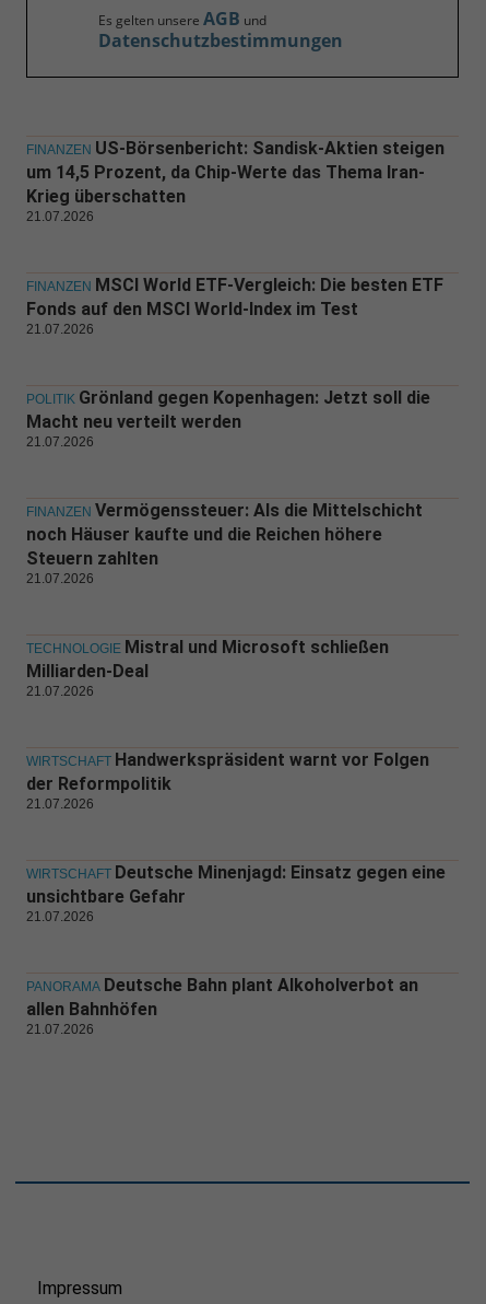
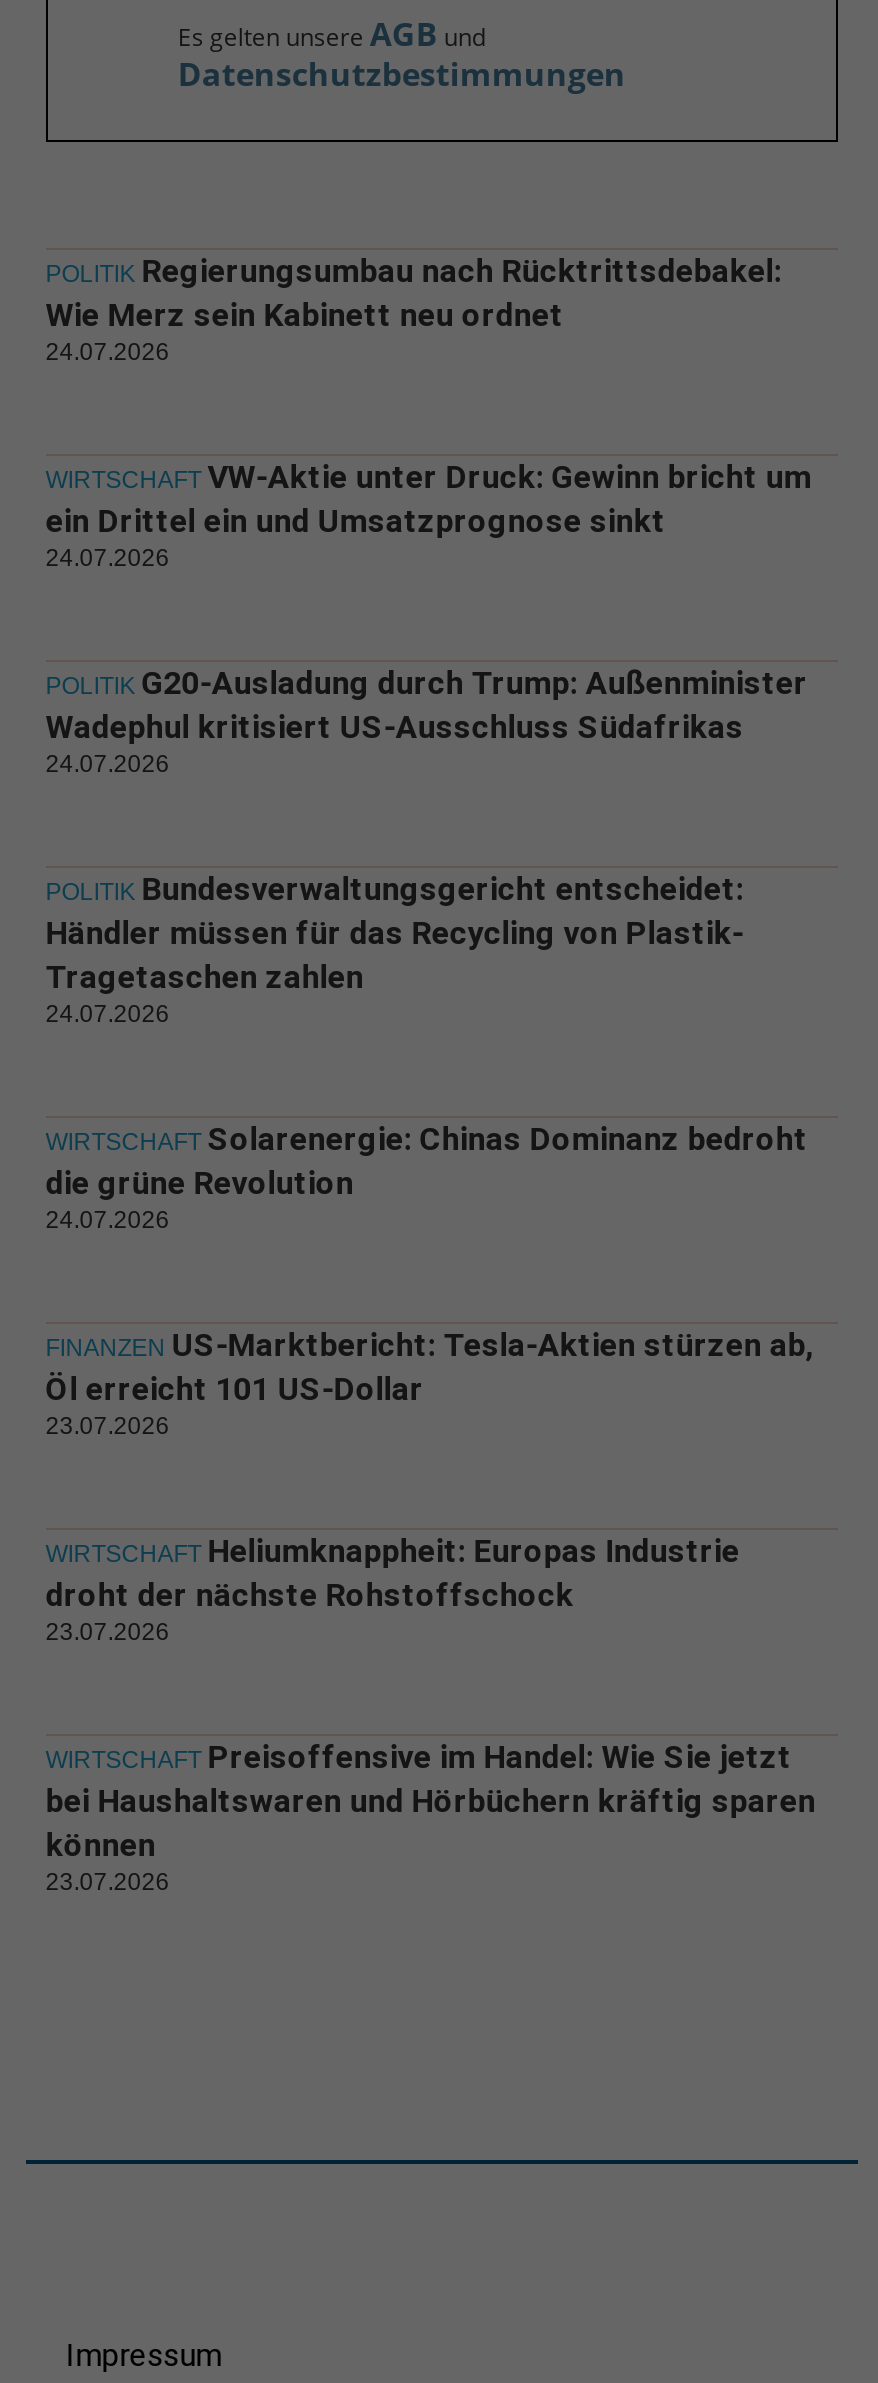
[26,138,444,224] FINANZEN US-Börsenbericht: Sandisk-Aktien steigen | um 14,5 Prozent, da Chip-Werte das Thema Iran- | Krieg überschatten | 21.07.2026 -> [45,252,781,366] POLITIK Regierungsumbau nach Rücktrittsdebakel: | Wie Merz sein Kabinett neu ordnet | 24.07.2026
[26,275,443,337] FINANZEN MSCI World ETF-Vergleich: Die besten ETF | Fonds auf den MSCI World-Index im Test | 21.07.2026 -> [45,458,811,572] WIRTSCHAFT VW-Aktie unter Druck: Gewinn bricht um | ein Drittel ein und Umsatzprognose sinkt | 24.07.2026
[26,387,430,450] POLITIK Grönland gegen Kopenhagen: Jetzt soll die | Macht neu verteilt werden | 21.07.2026 -> [45,664,807,778] POLITIK G20-Ausladung durch Trump: Außenminister | Wadephul kritisiert US-Ausschluss Südafrikas | 24.07.2026
[26,500,422,587] FINANZEN Vermögenssteuer: Als die Mittelschicht | noch Häuser kaufte und die Reichen höhere | Steuern zahlten | 21.07.2026 -> [45,870,743,1028] POLITIK Bundesverwaltungsgericht entscheidet: | Händler müssen für das Recycling von Plastik- | Tragetaschen zahlen | 24.07.2026
[26,637,388,699] TECHNOLOGIE Mistral und Microsoft schließen | Milliarden-Deal | 21.07.2026 -> [45,1120,807,1234] WIRTSCHAFT Solarenergie: Chinas Dominanz bedroht | die grüne Revolution | 24.07.2026
[26,750,429,812] WIRTSCHAFT Handwerkspräsident warnt vor Folgen | der Reformpolitik | 21.07.2026 -> [45,1326,813,1440] FINANZEN US-Marktbericht: Tesla-Aktien stürzen ab, | Öl erreicht 101 US-Dollar | 23.07.2026
[26,862,445,925] WIRTSCHAFT Deutsche Minenjagd: Einsatz gegen eine | unsichtbare Gefahr | 21.07.2026 -> [45,1532,739,1646] WIRTSCHAFT Heliumknappheit: Europas Industrie | droht der nächste Rohstoffschock | 23.07.2026
[26,975,418,1037] PANORAMA Deutsche Bahn plant Alkoholverbot an | allen Bahnhöfen | 21.07.2026 -> [45,1738,815,1896] WIRTSCHAFT Preisoffensive im Handel: Wie Sie jetzt | bei Haushaltswaren und Hörbüchern kräftig sparen | können | 23.07.2026

